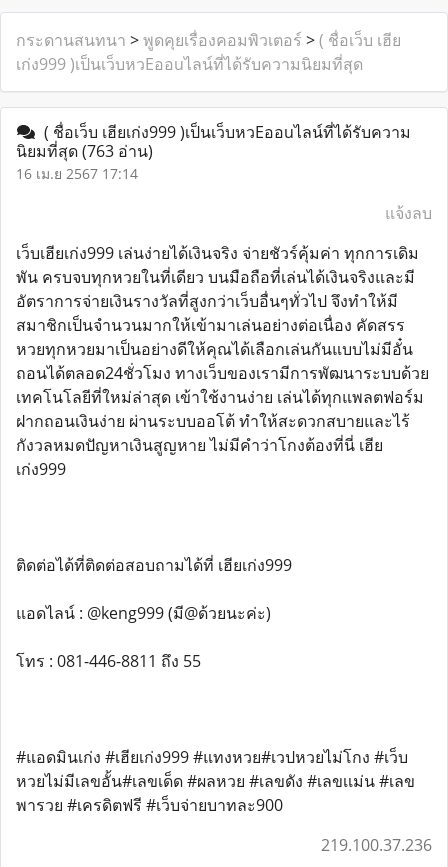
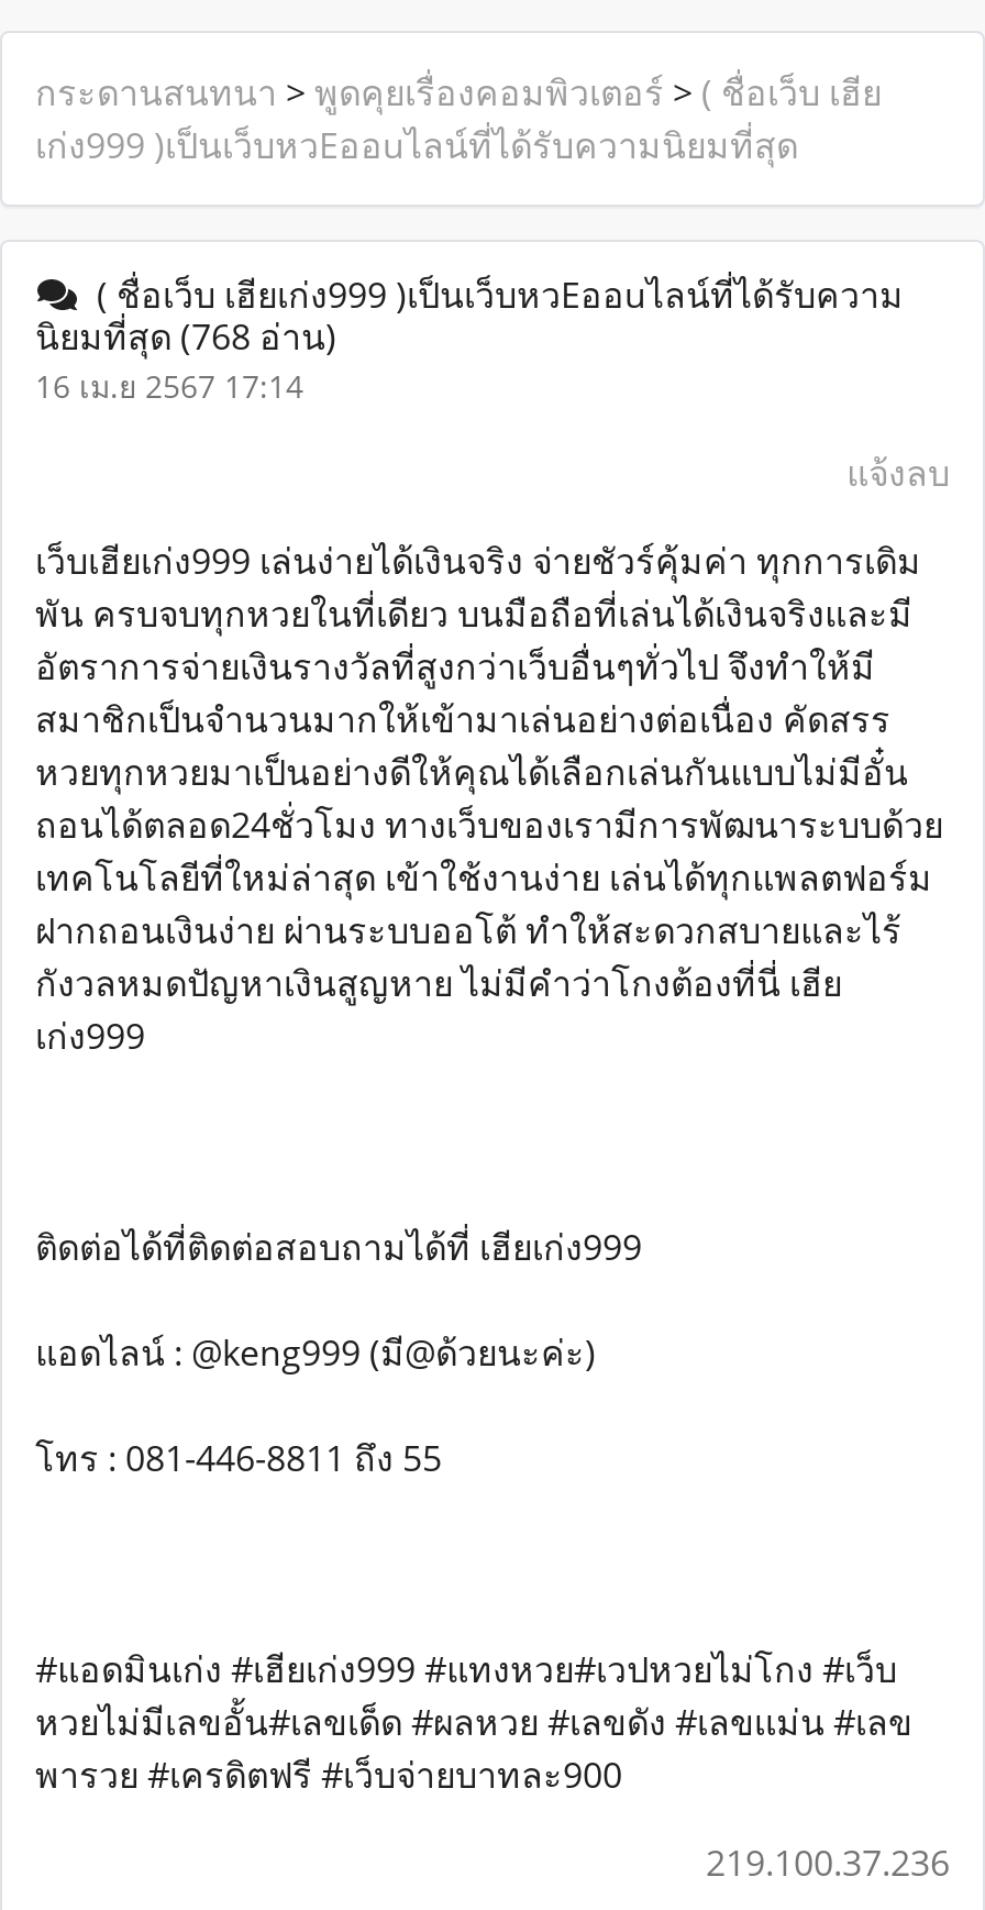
[16,140,153,162] นิยมที่สุด(763 อ่าน) -> [35,312,336,361] นิยมที่สุด(768 อ่าน)

